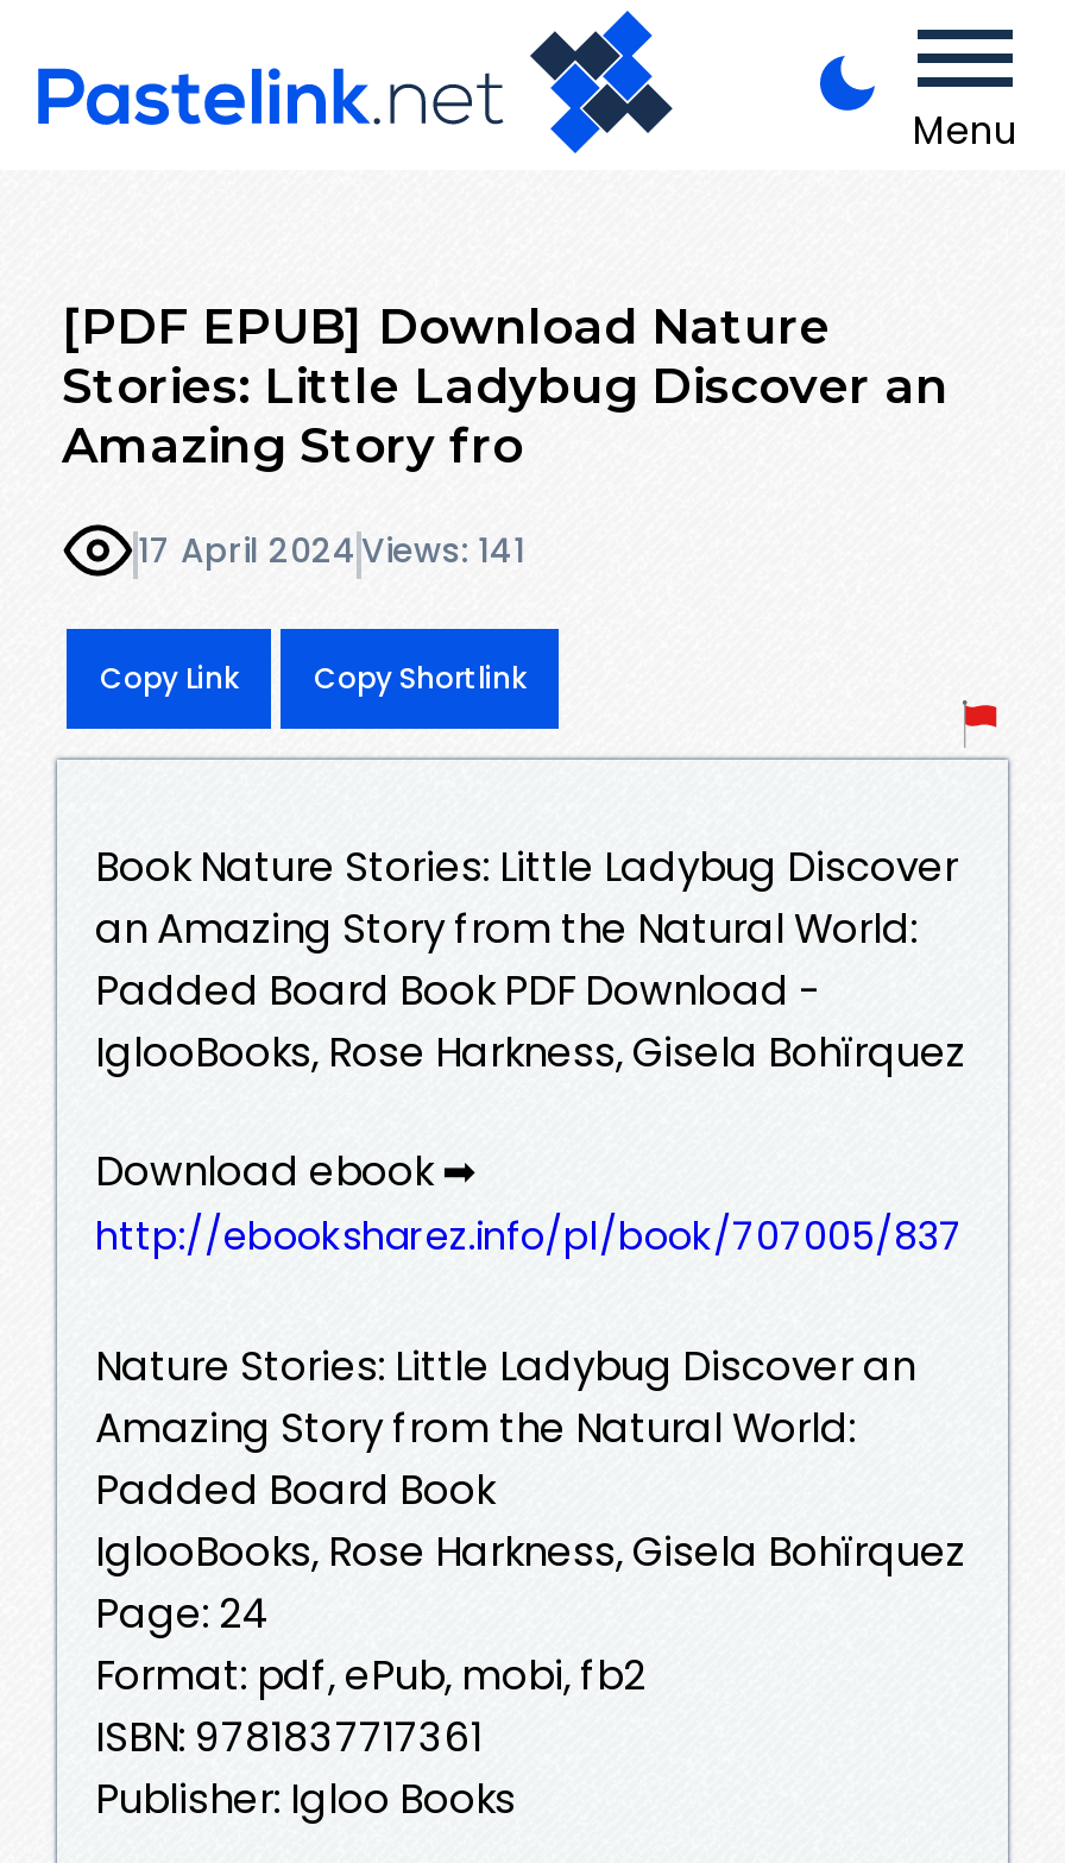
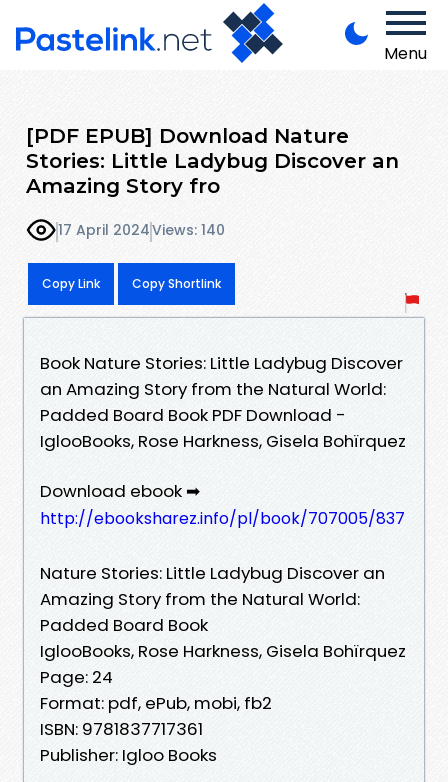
[138,528,525,575] 17 April 2024 Views: 141 -> [58,220,225,240] 17 April 2024 Views: 140

